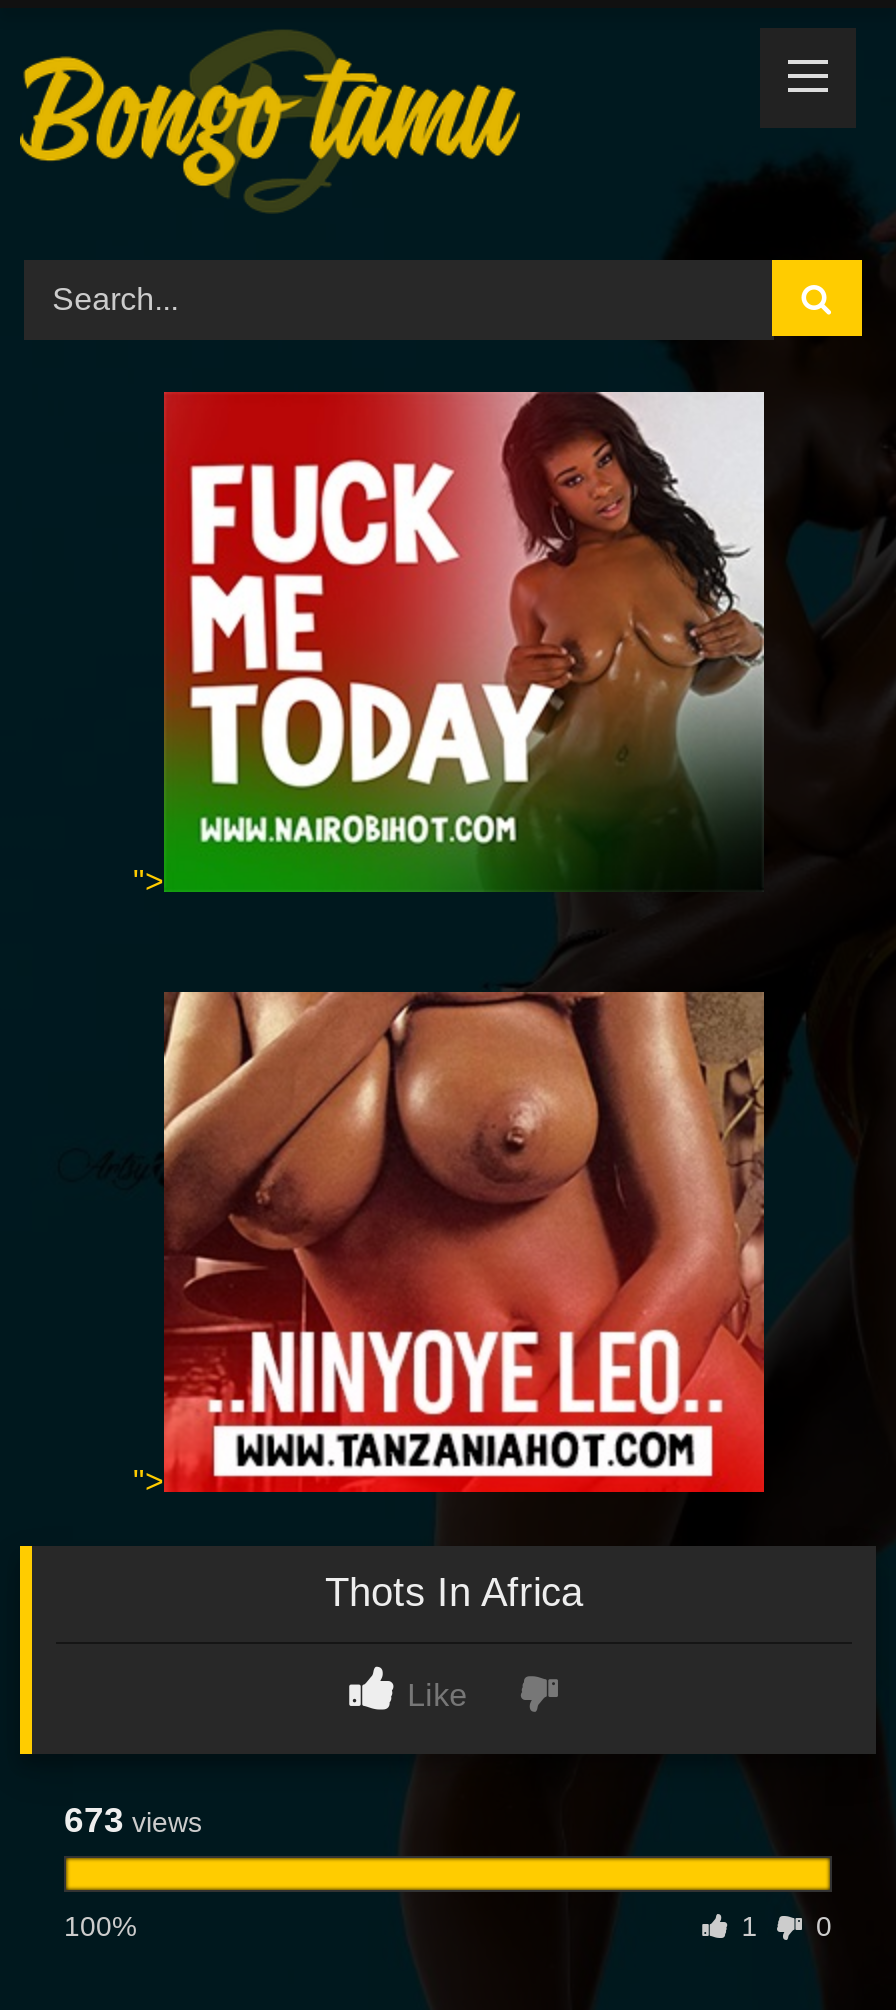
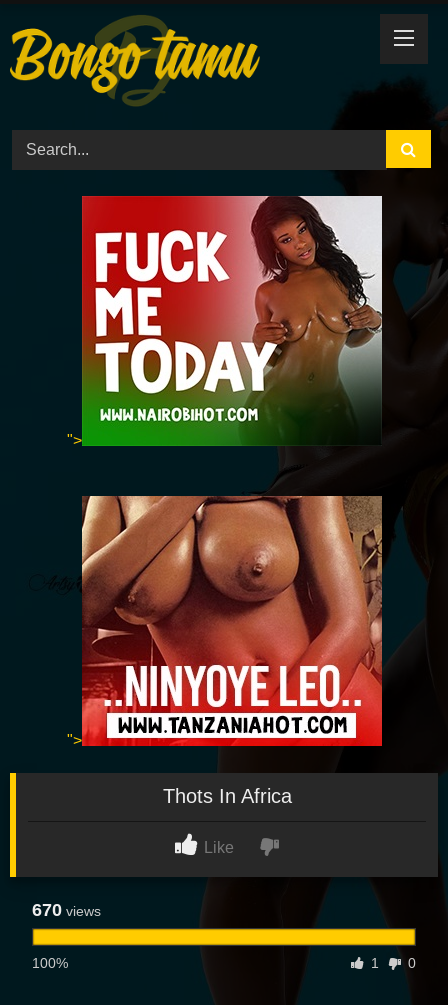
[64,1800,202,1840] 673 views -> [32,900,101,920] 670 views

